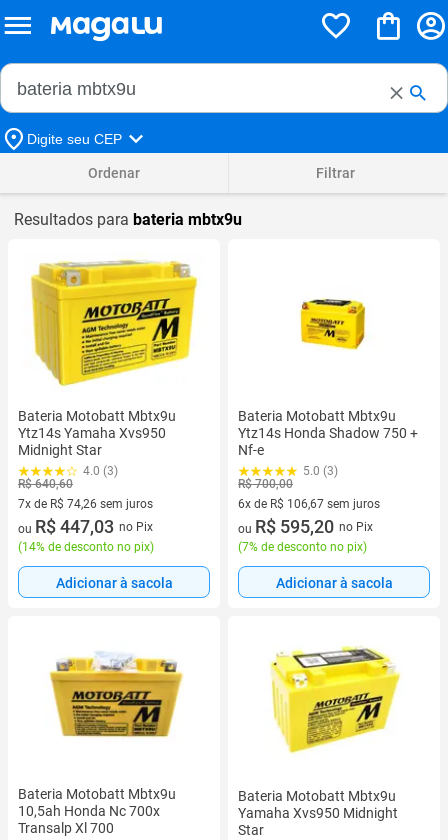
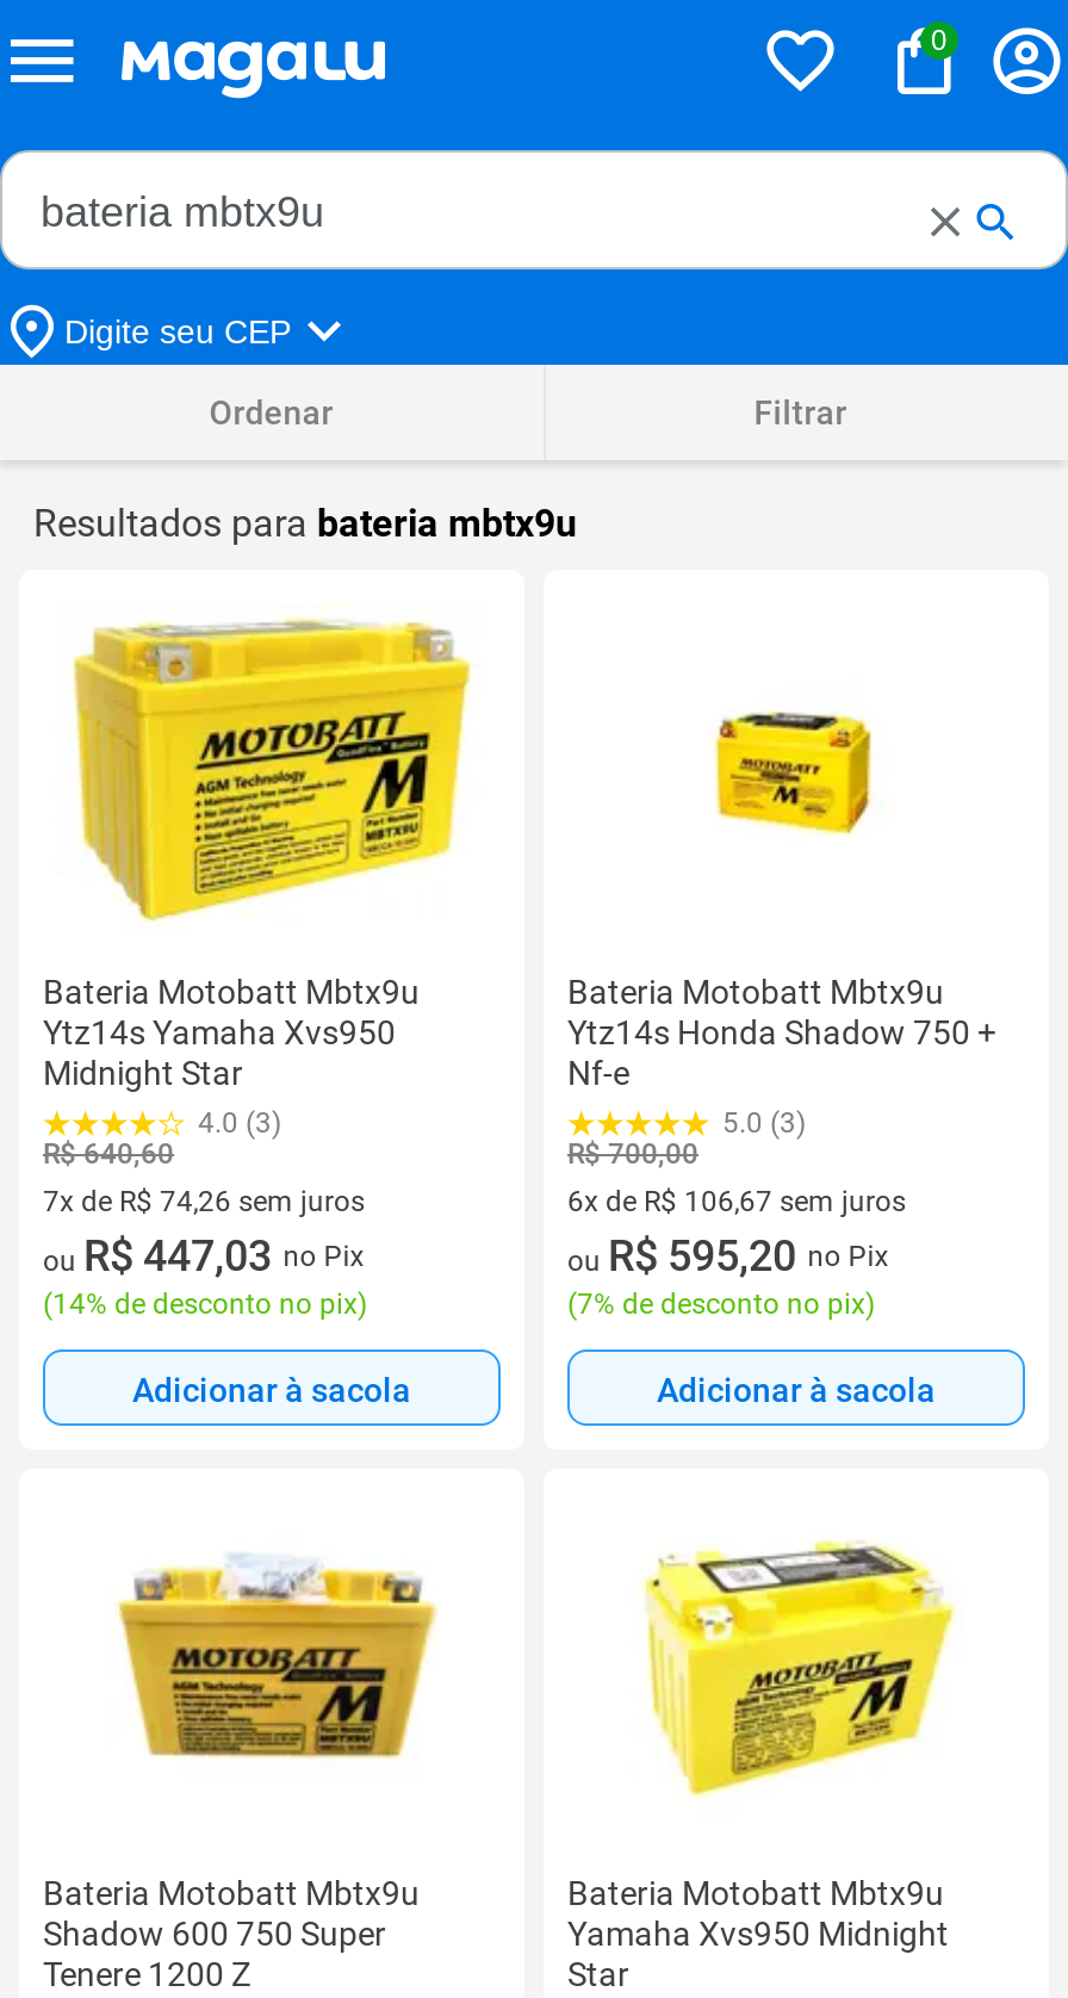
none -> [931,24,948,57] 0
[18,803,160,836] 10,5ah Honda Nc 700x | Transalp Xl 700 -> [43,1914,386,1993] Shadow 600 750 Super | Tenere 1200 Z

